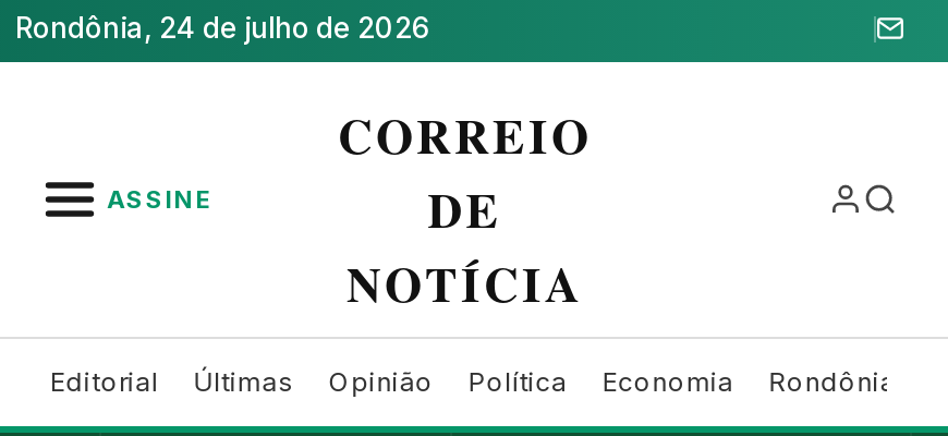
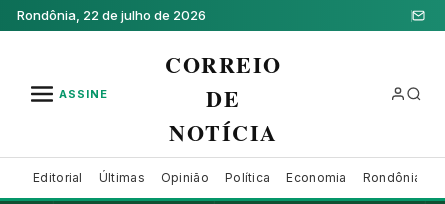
[15,10,429,45] Rondônia, 24 de julho de 2026 -> [17,7,206,23] Rondônia, 22 de julho de 2026

